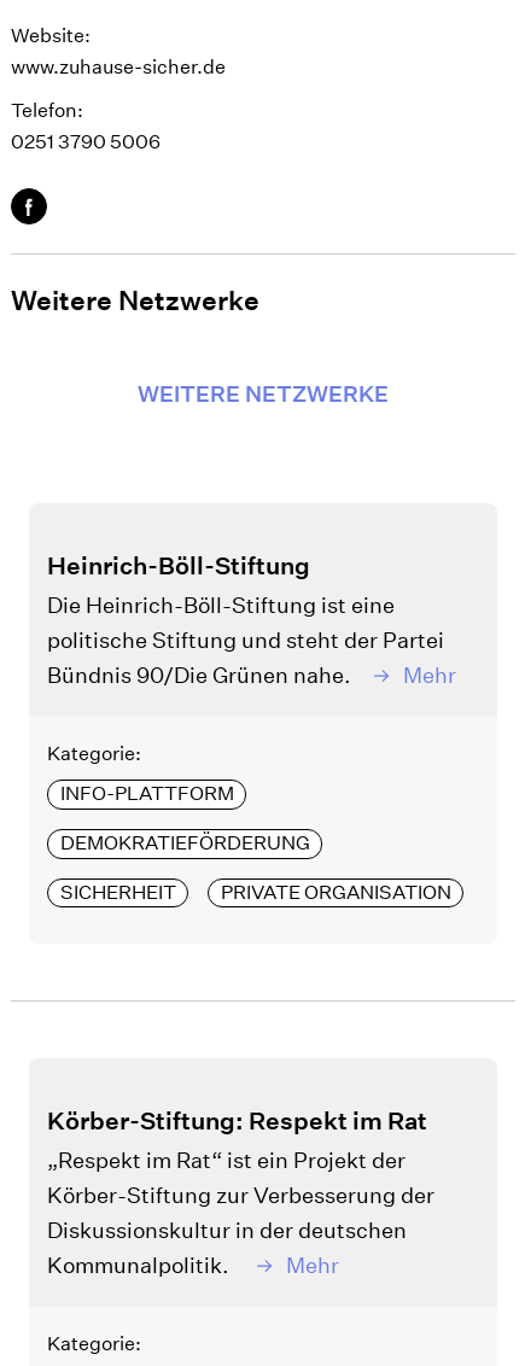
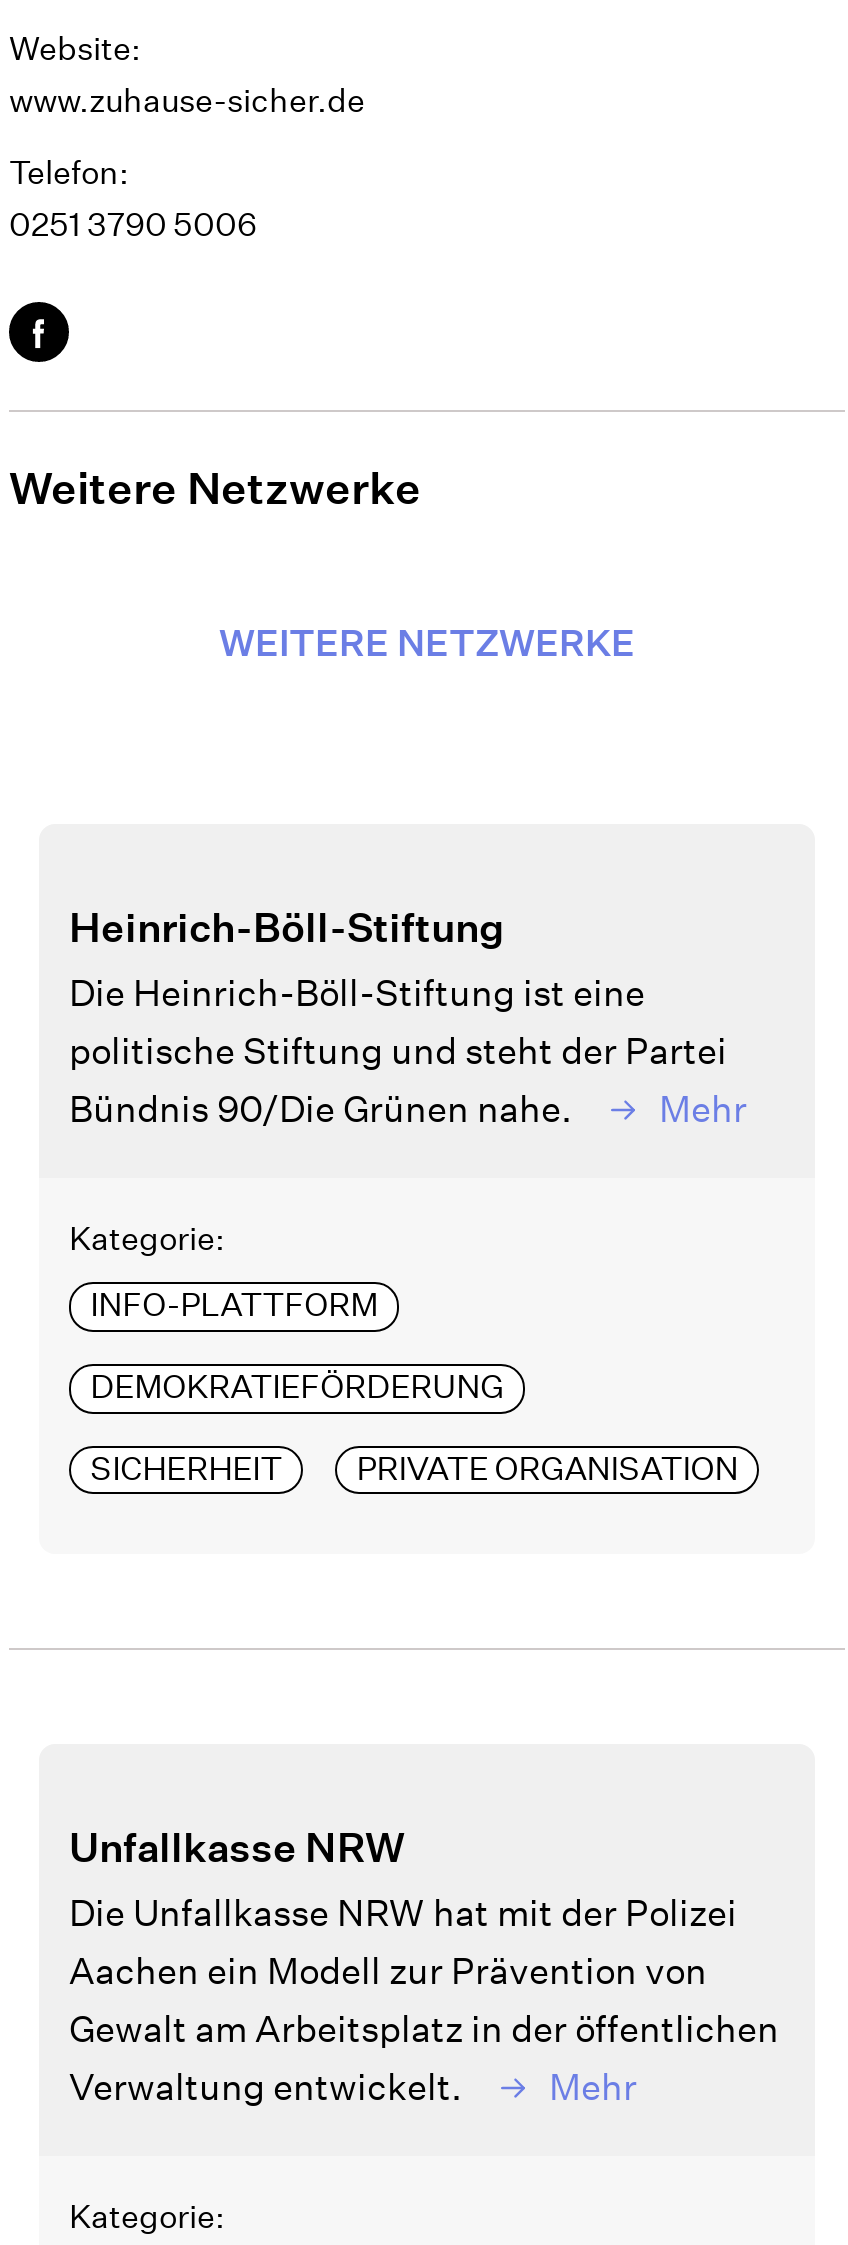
[47,1107,434,1278] Körber-Stiftung: Respekt im Rat | „Respekt im Rat“ ist ein Projekt der | Körber-Stiftung zur Verbesserung der | Diskussionskultur in der deutschen | Kommunalpolitik. -> [69,1825,779,2109] Unfallkasse NRW | Die Unfallkasse NRW hat mit der Polizei | Aachen ein Modell zur Prävention von | Gewalt am Arbeitsplatz in der öffentlichen | Verwaltung entwickelt.

